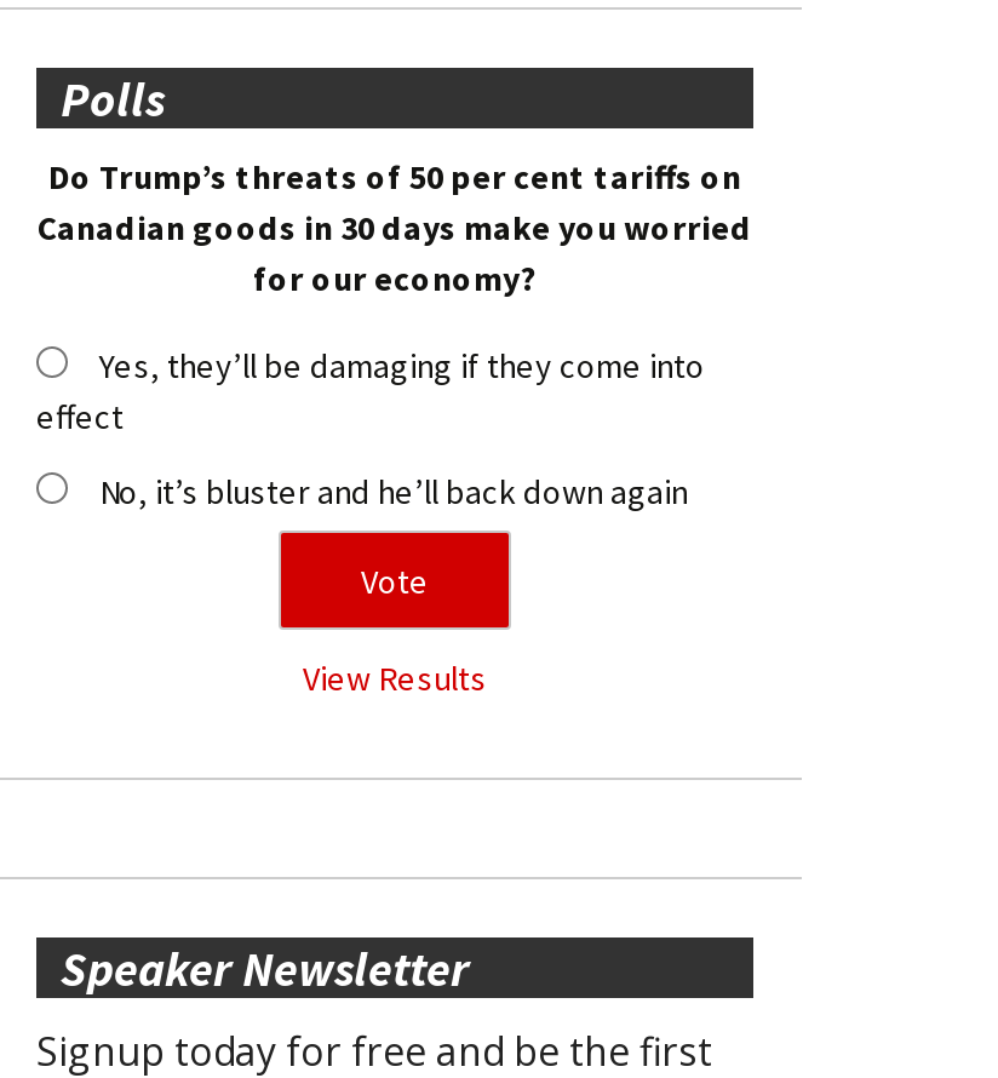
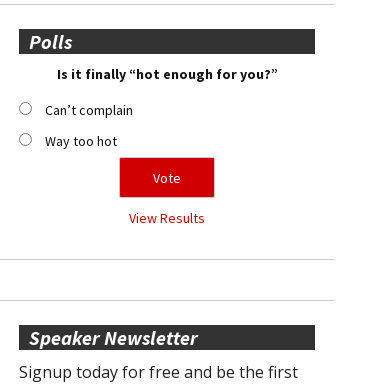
[38,156,752,301] Do Trump’s threats of 50 per cent tariffs on | Canadian goods in 30 days make you worried | for our economy? -> [56,65,277,83] Is it finally “hot enough for you?”
[36,345,705,439] Yes, they’ll be damaging if they come into | effect -> [45,101,133,119] Can’t complain
[99,471,688,514] No, it’s bluster and he’ll back down again -> [45,132,117,150] Way too hot

